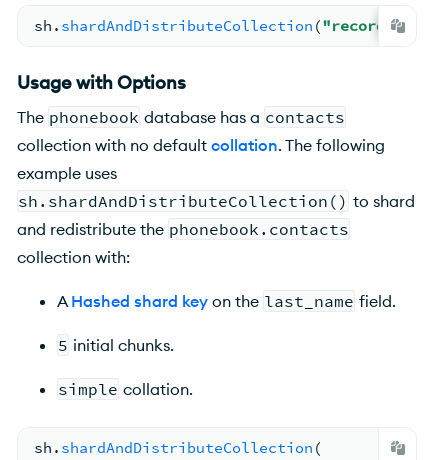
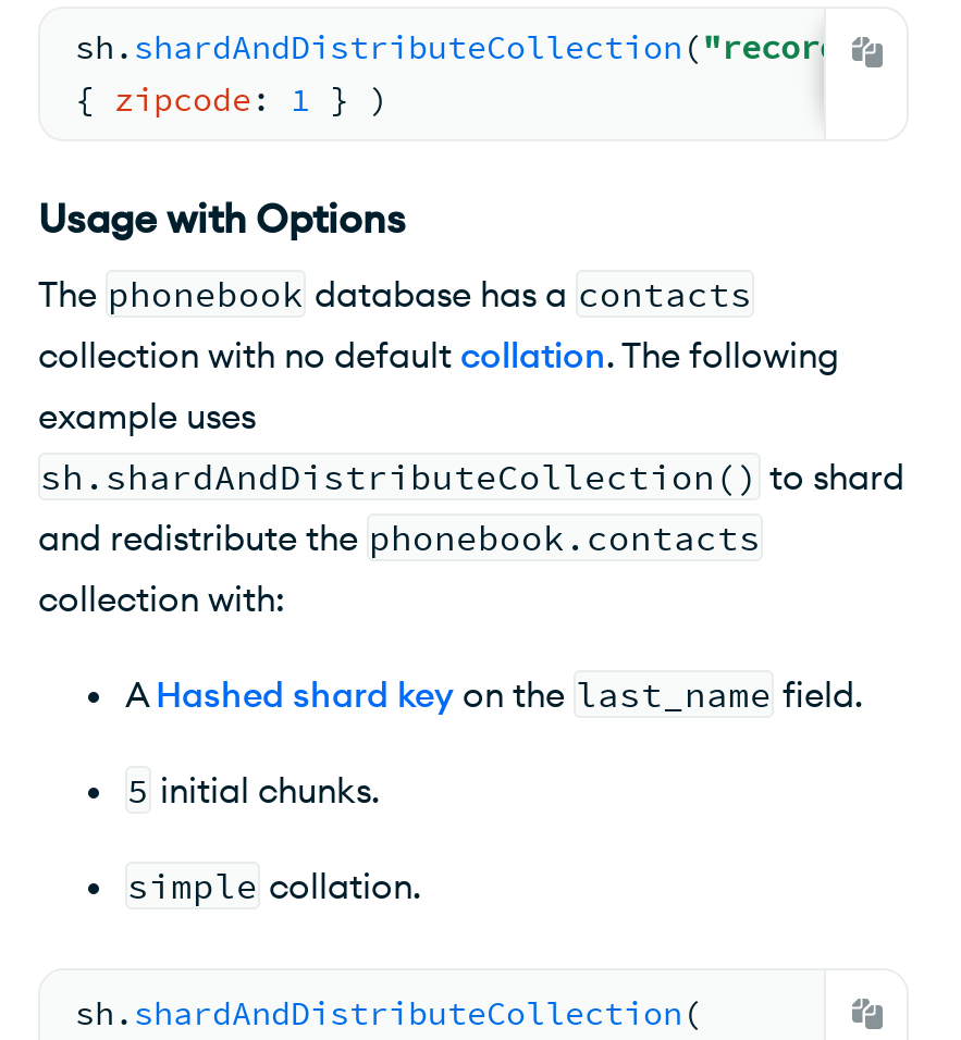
none -> [75,78,389,119] {zipcode: 1} )

